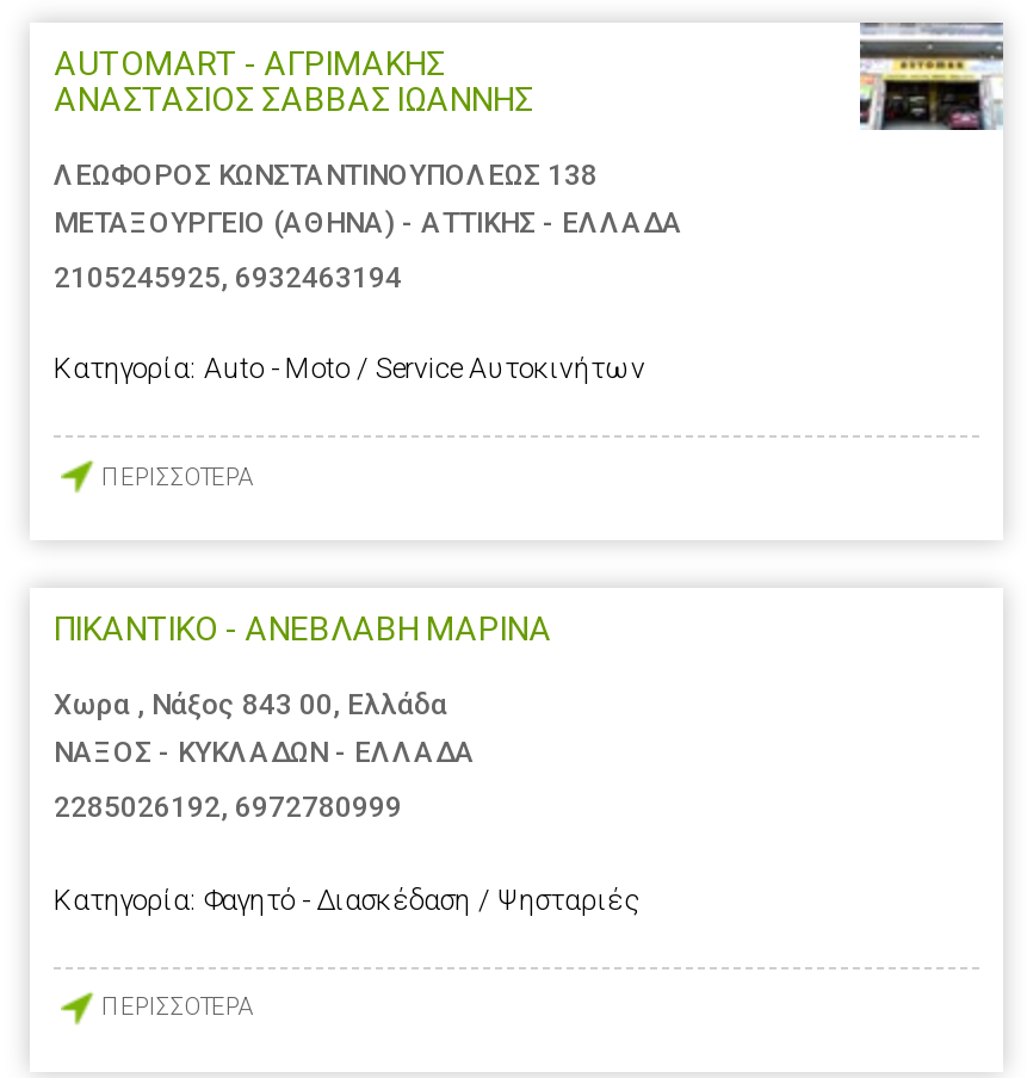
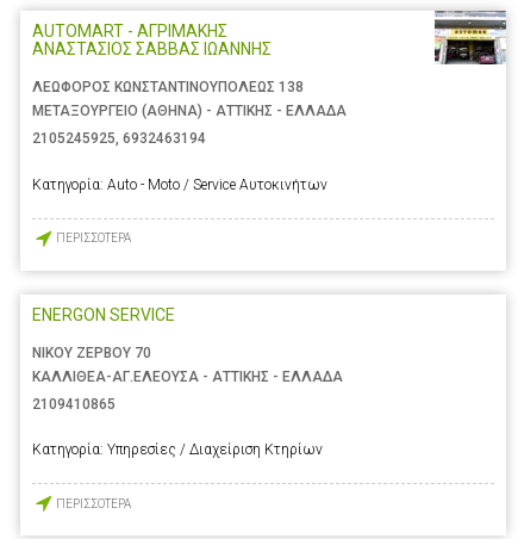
[54,610,552,648] ΠΙΚΑΝΤΙΚΟ - ΑΝΕΒΛΑΒΗ ΜΑΡΙΝΑ -> [32,305,175,324] ENERGON SERVICE
[54,689,476,770] Χωρα , Νάξος 843 00, Ελλάδα | ΝΑΞΟΣ - ΚΥΚΛΑΔΩΝ - ΕΛΛΑΔΑ -> [32,344,343,385] ΝΙΚΟΥ ΖΕΡΒΟΥ 70 | ΚΑΛΛΙΘΕΑ-ΑΓ.ΕΛΕΟΥΣΑ - ΑΤΤΙΚΗΣ - ΕΛΛΑΔΑ
[54,791,402,825] 2285026192, 6972780999 -> [32,396,116,412] 2109410865
[54,882,641,916] Κατηγορία: Φαγητό - Διασκέδαση / Ψησταριές -> [32,441,323,458] Κατηγορία: Υπηρεσίες / Διαχείριση Κτηρίων

